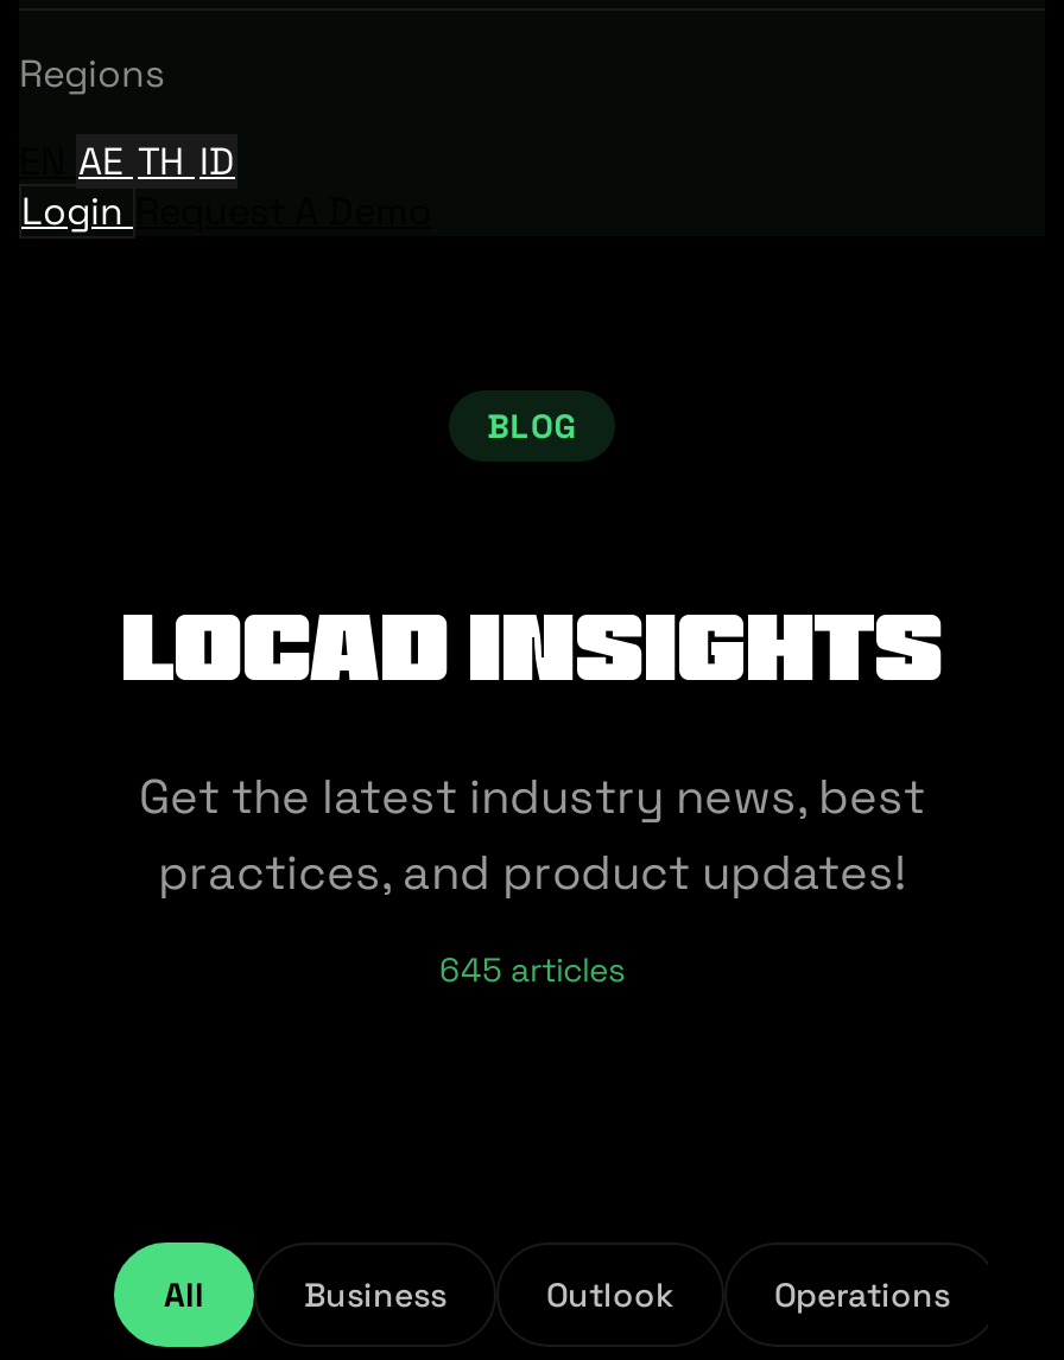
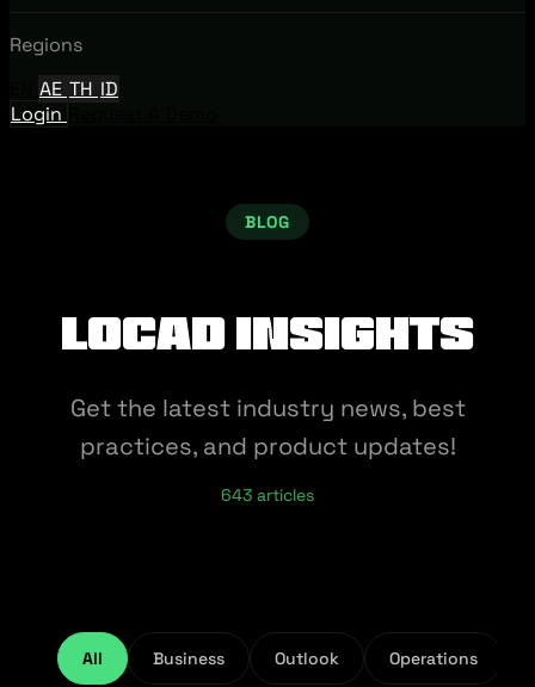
[439,949,625,991] 645 articles -> [221,484,314,506] 643 articles

